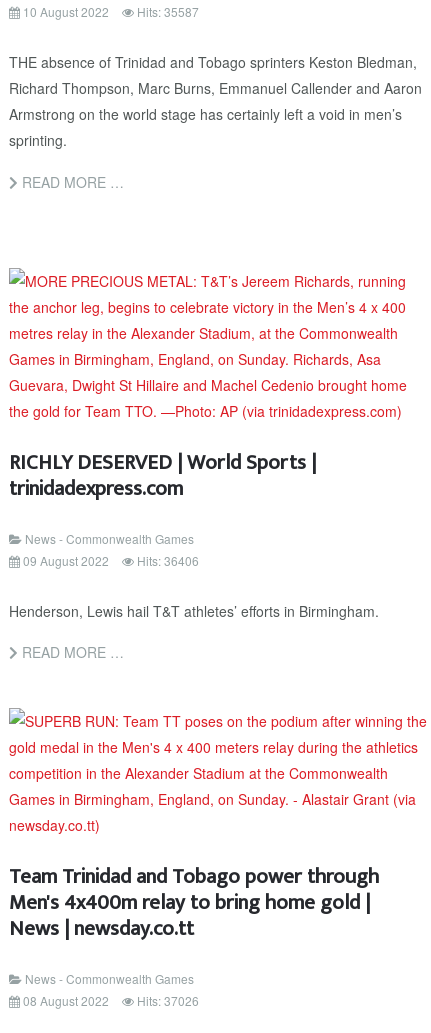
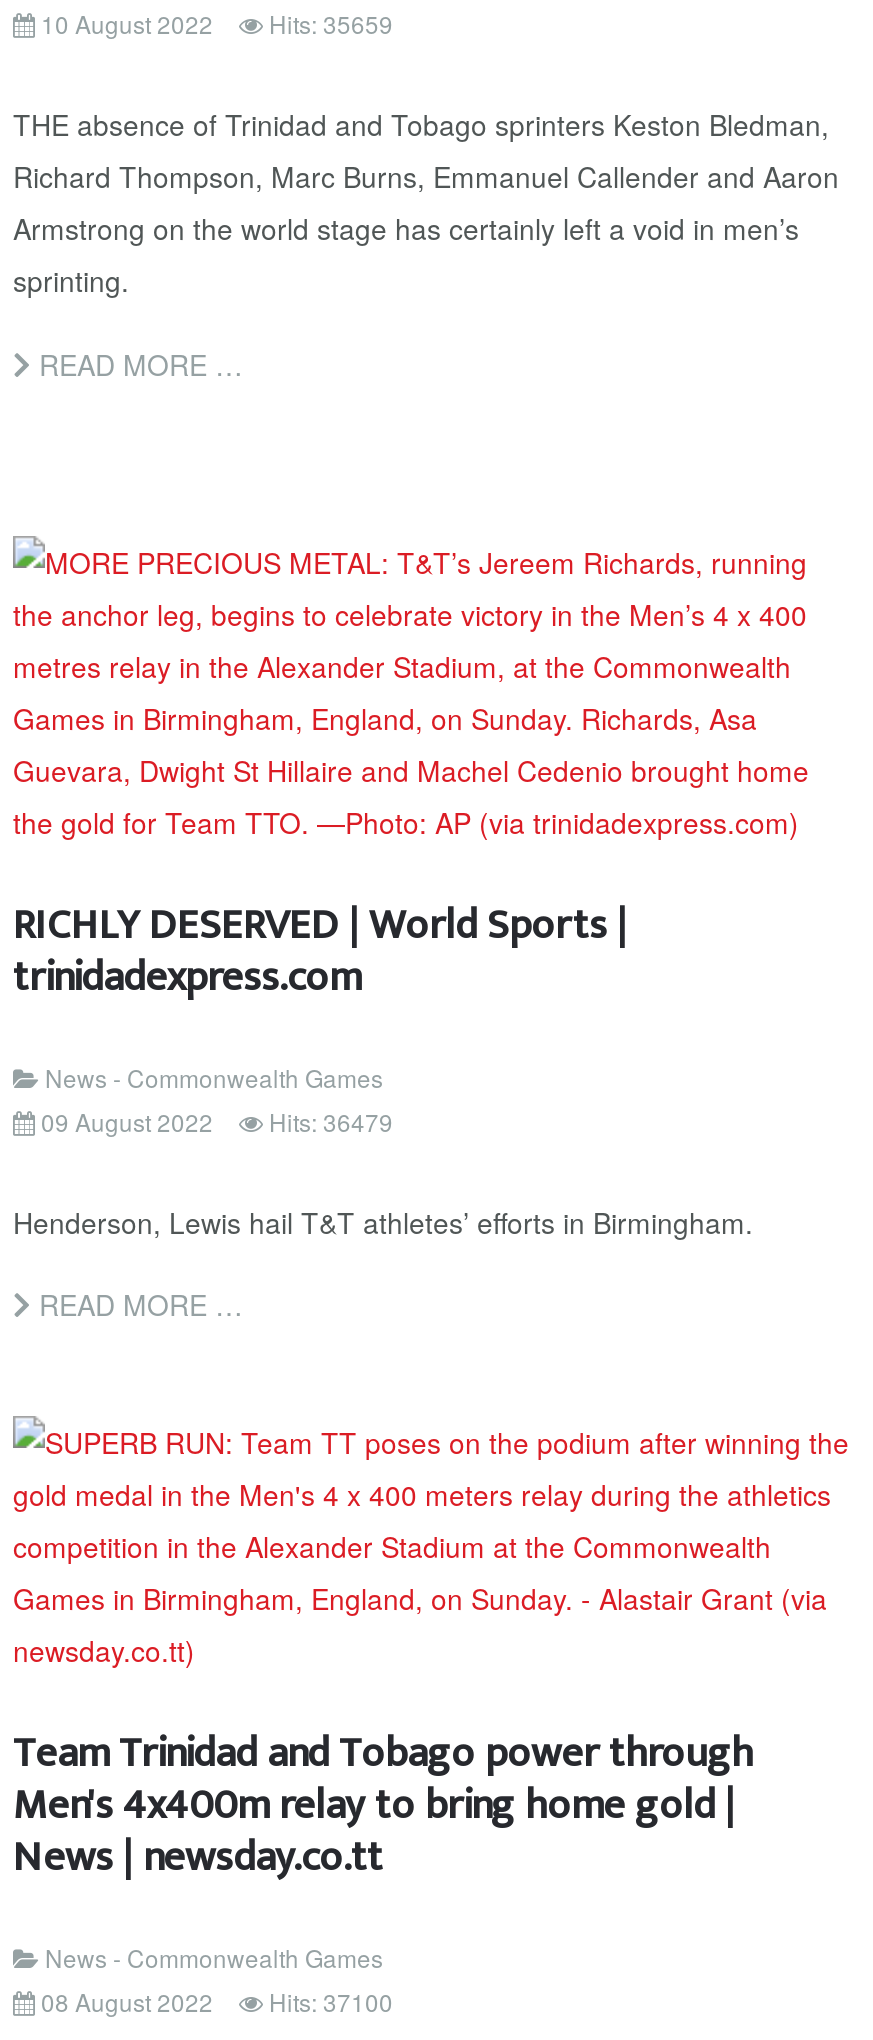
[23,3,199,20] 10 August 2022 Hits: 35587 -> [41,7,393,41] 10 August 2022 Hits: 35659
[23,552,199,569] 09 August 2022 Hits: 36406 -> [41,1103,393,1137] 09 August 2022 Hits: 36479
[23,992,199,1009] 08 August 2022 Hits: 37026 -> [41,1984,393,2018] 08 August 2022 Hits: 37100

